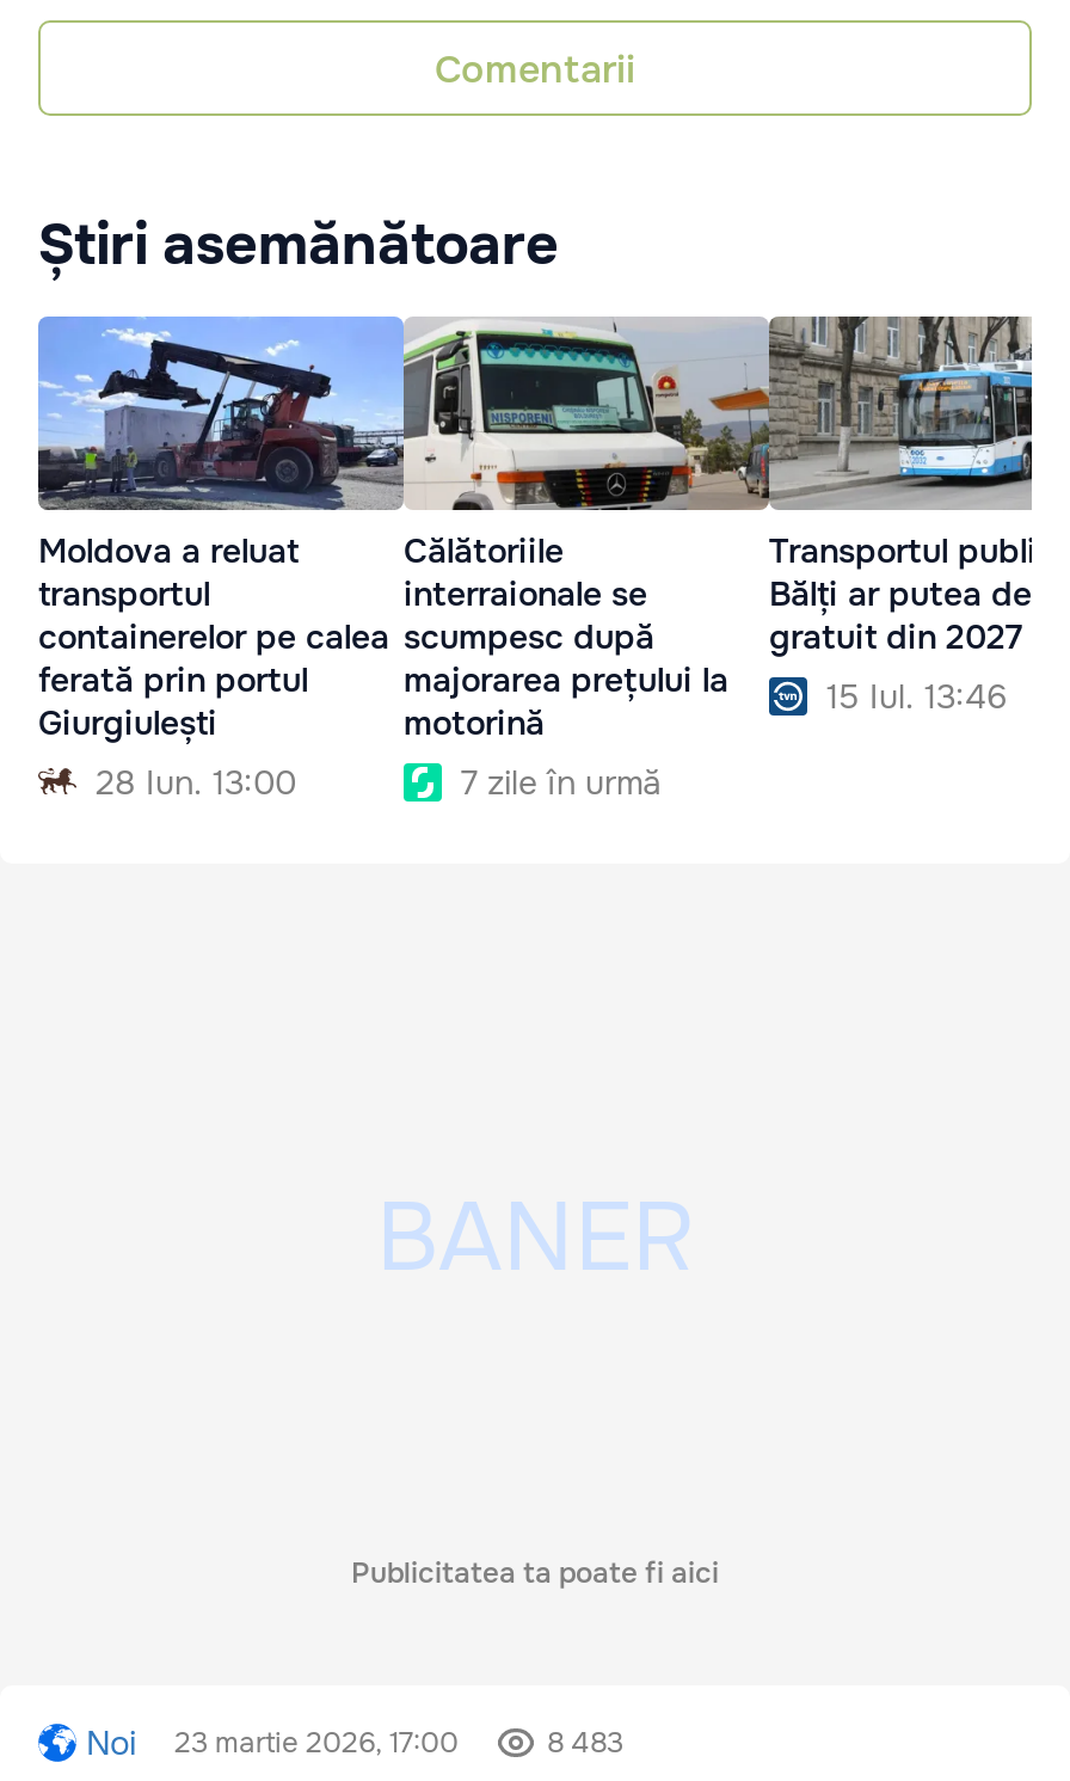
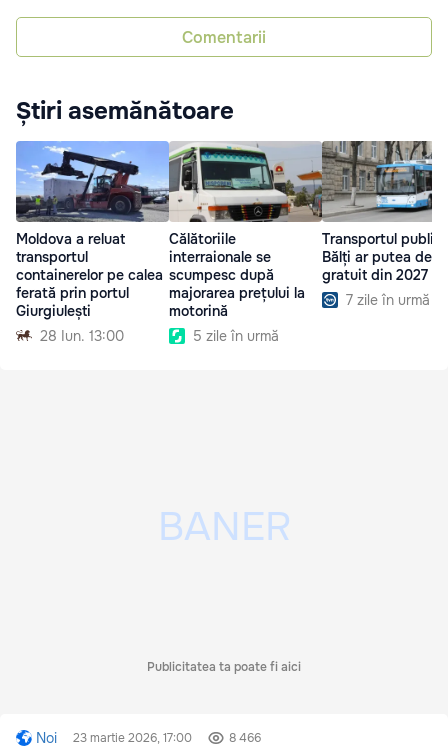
[826,674,1008,717] 15 Iul. 13:46 -> [346,291,430,309] 7 zile în urmă
[461,760,662,803] 7 zile în urmă -> [193,327,279,345] 5 zile în urmă
[547,1725,623,1763] 8 483 -> [229,730,261,746] 8 466

